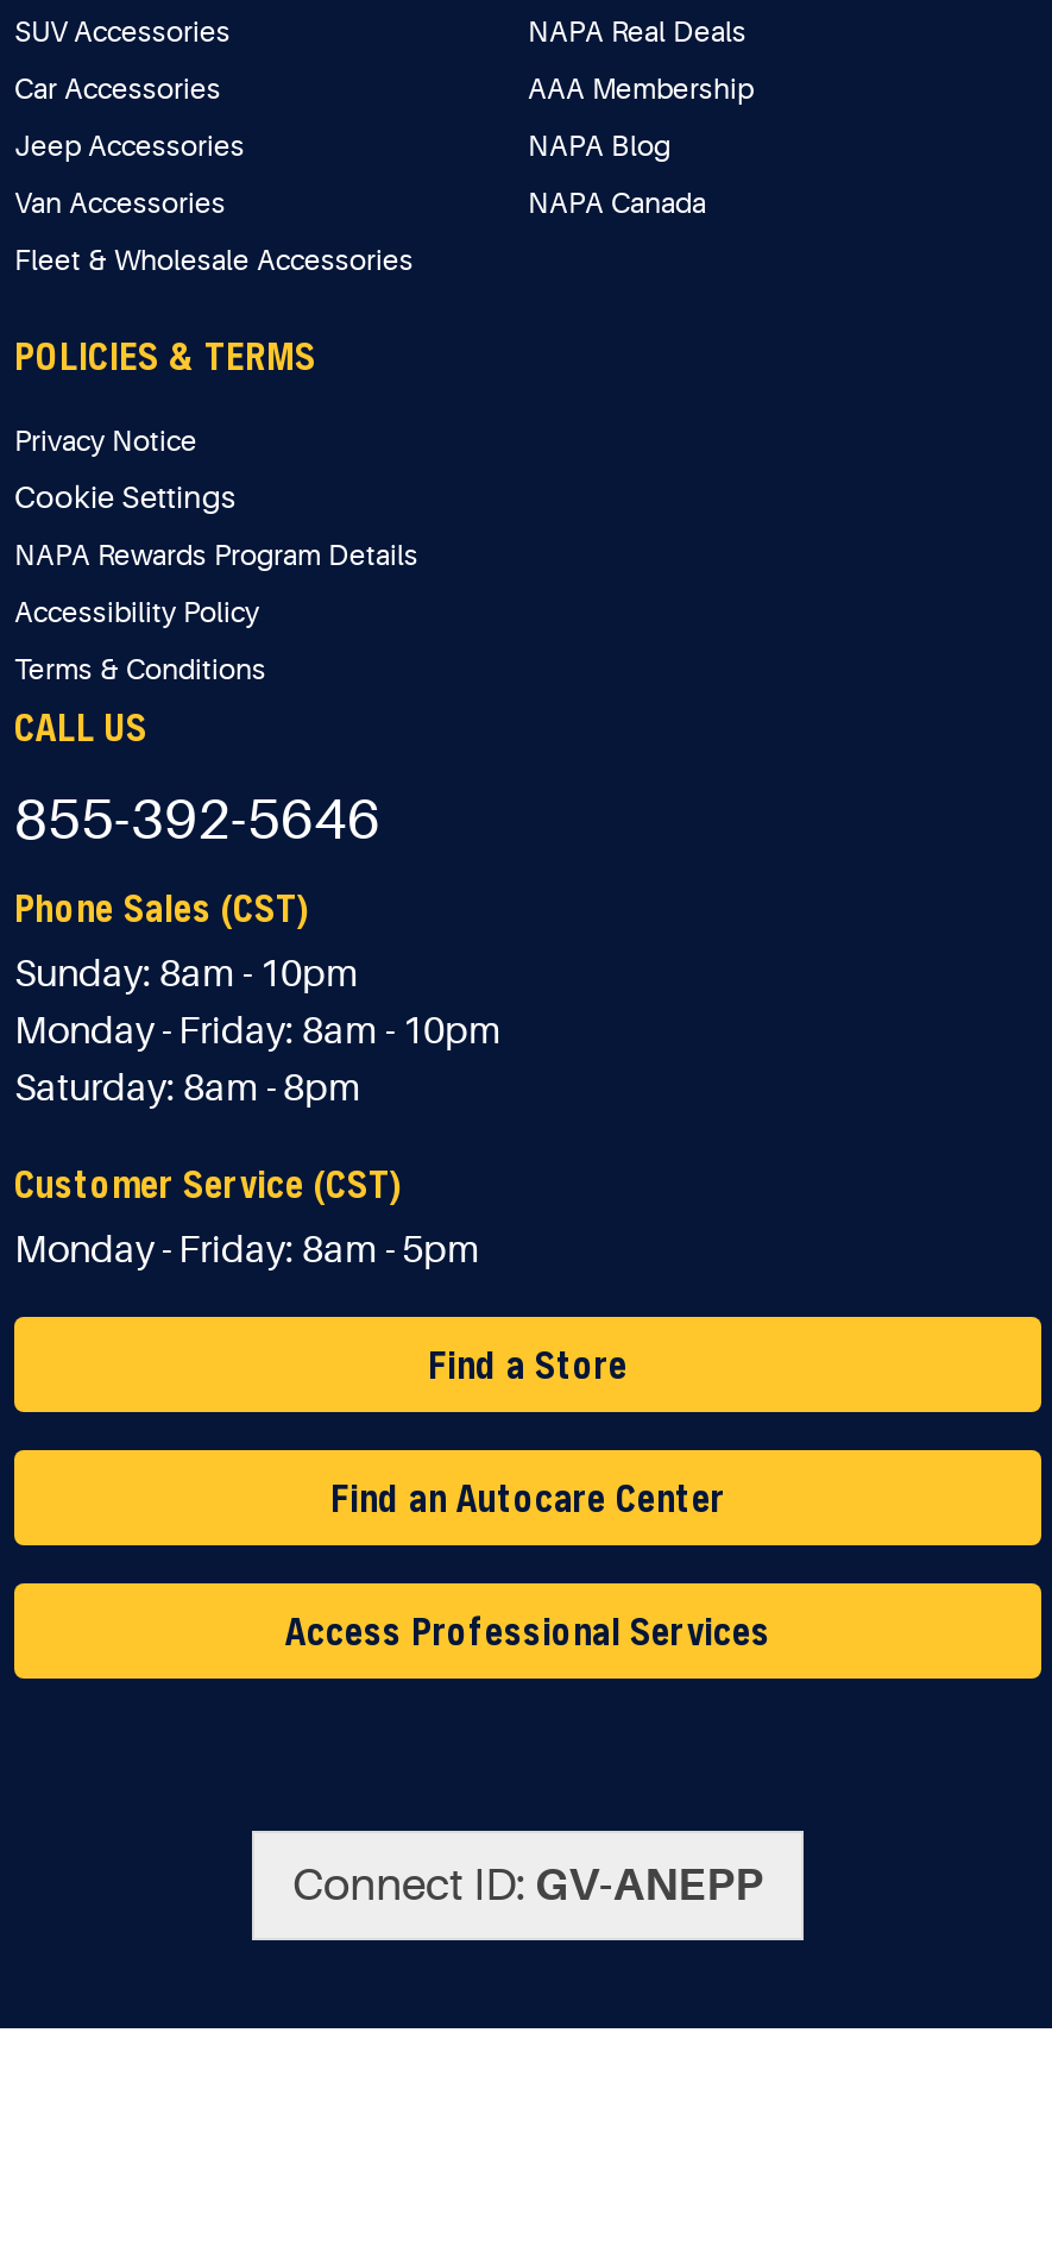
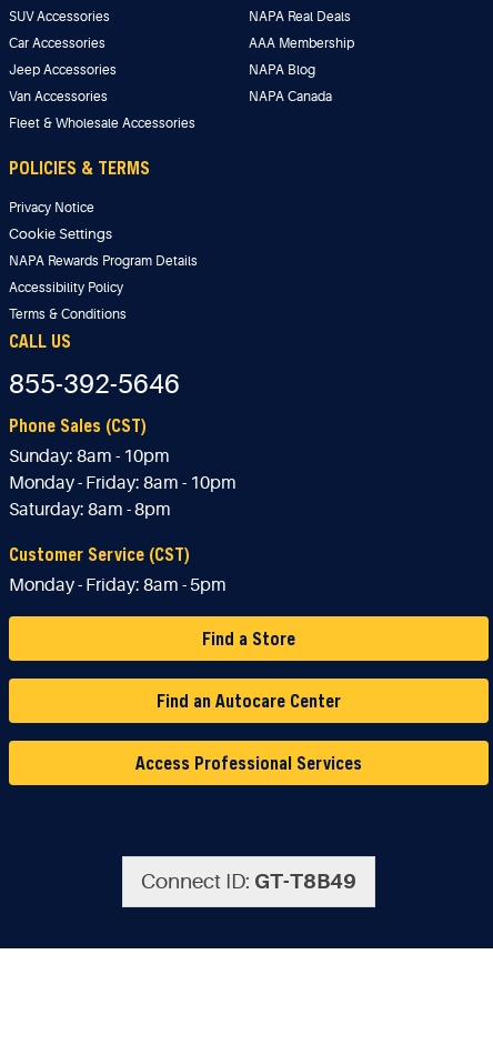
[292,1859,763,1912] Connect ID: GV-ANEPP -> [141,870,356,894] Connect ID: GT-T8B49

